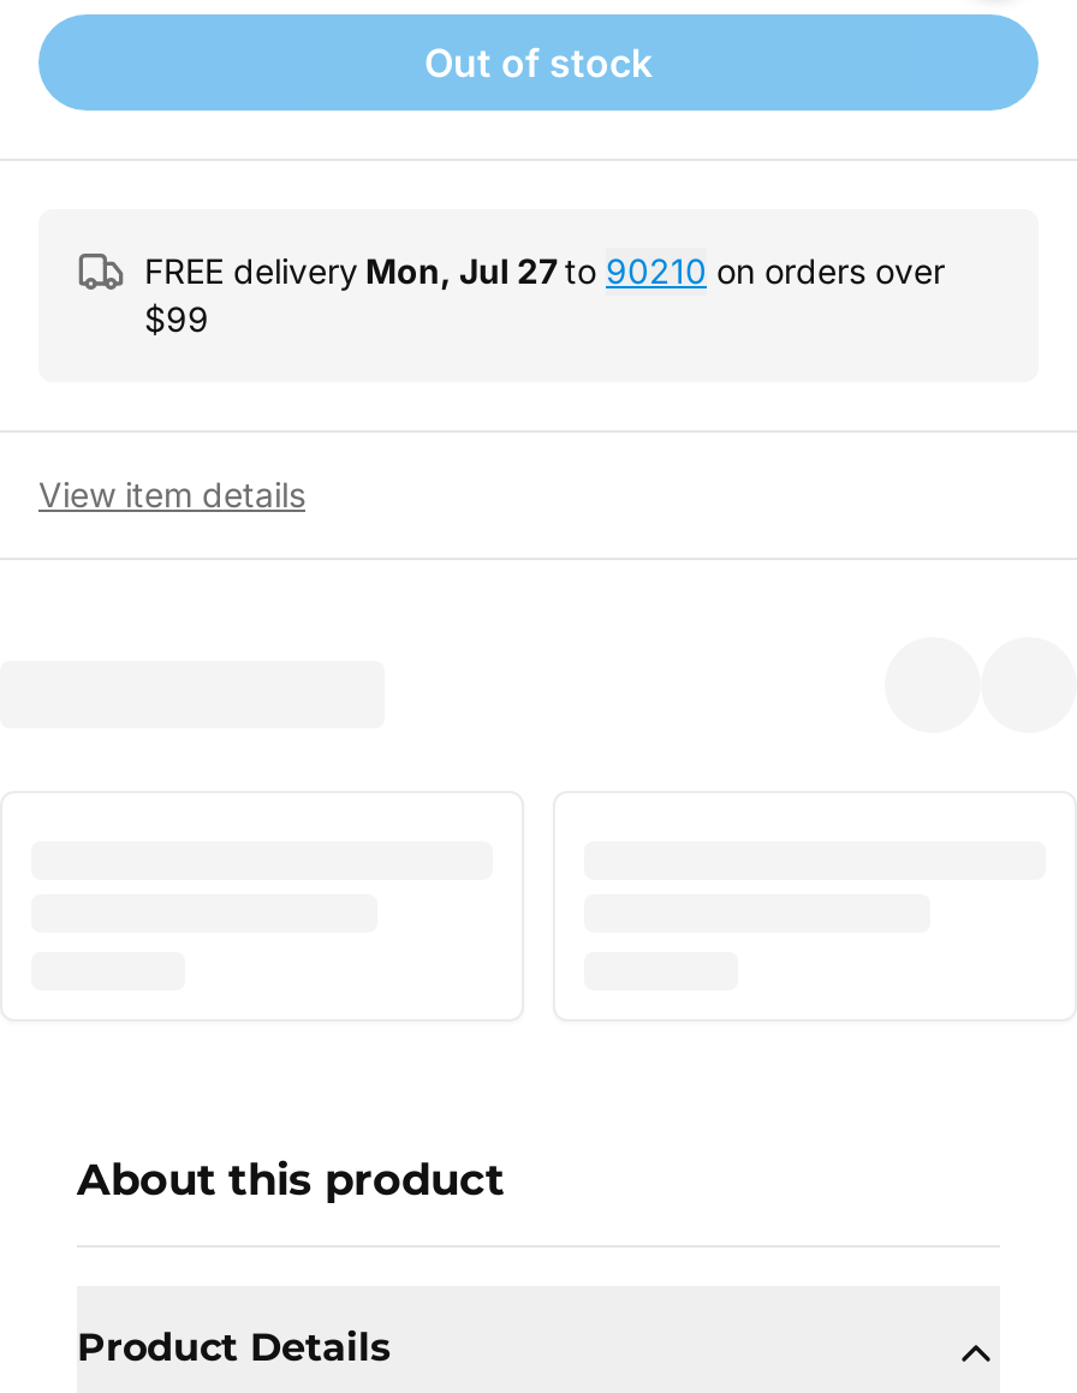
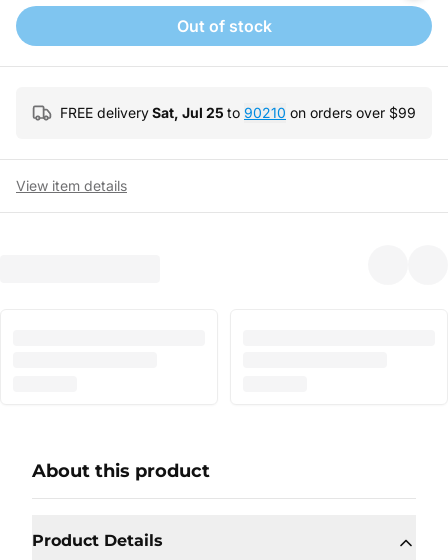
[144,250,945,339] FREE delivery Mon, Jul 27 to 90210 on orders over | $99 -> [60,104,416,121] FREE delivery Sat, Jul 25 to 90210 on orders over $99

